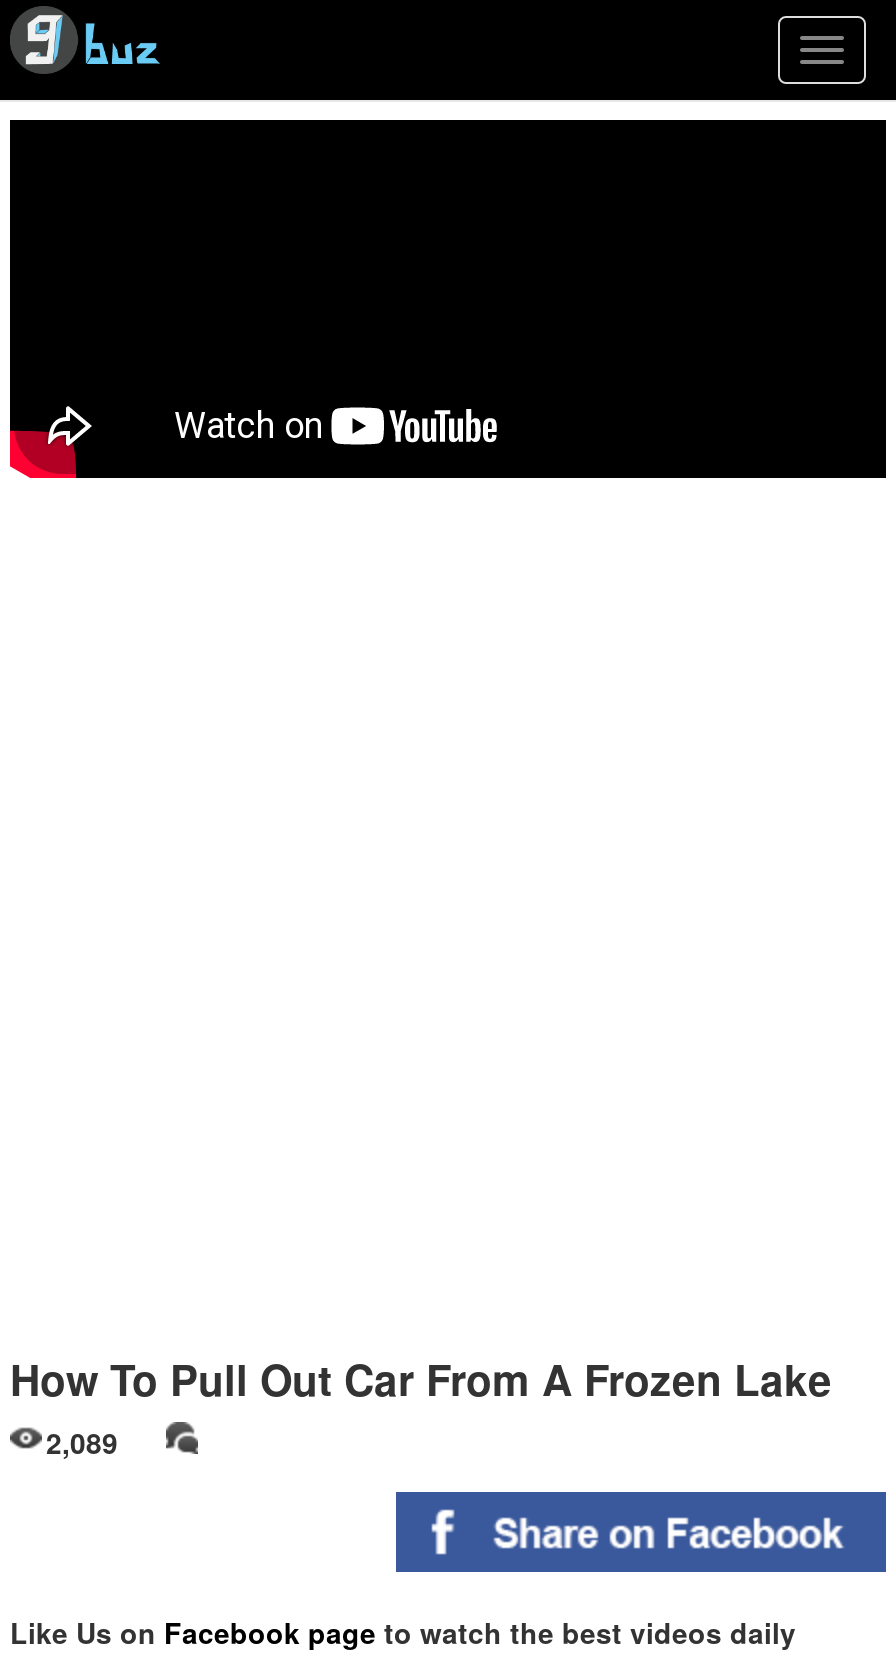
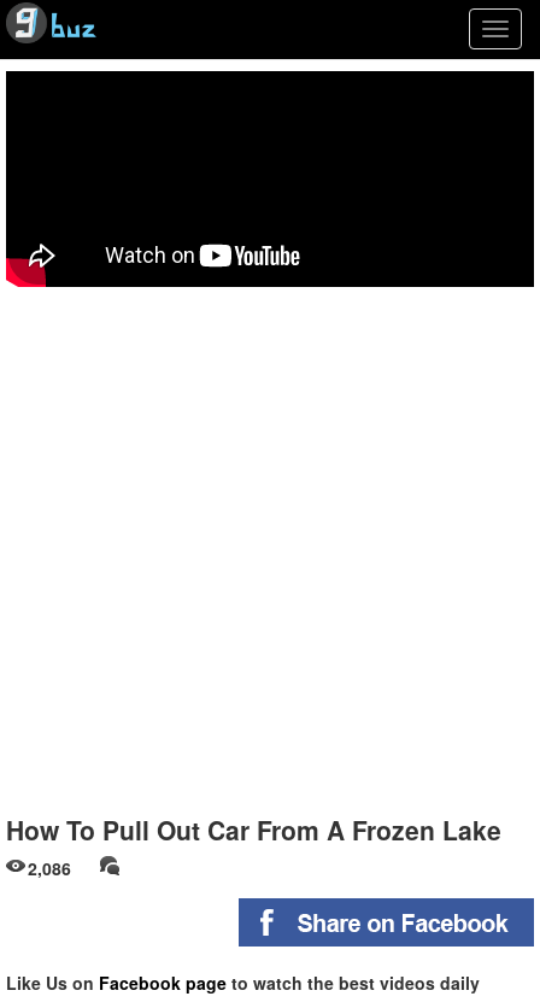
[46,1422,118,1462] 2,089 -> [28,856,71,880] 2,086

